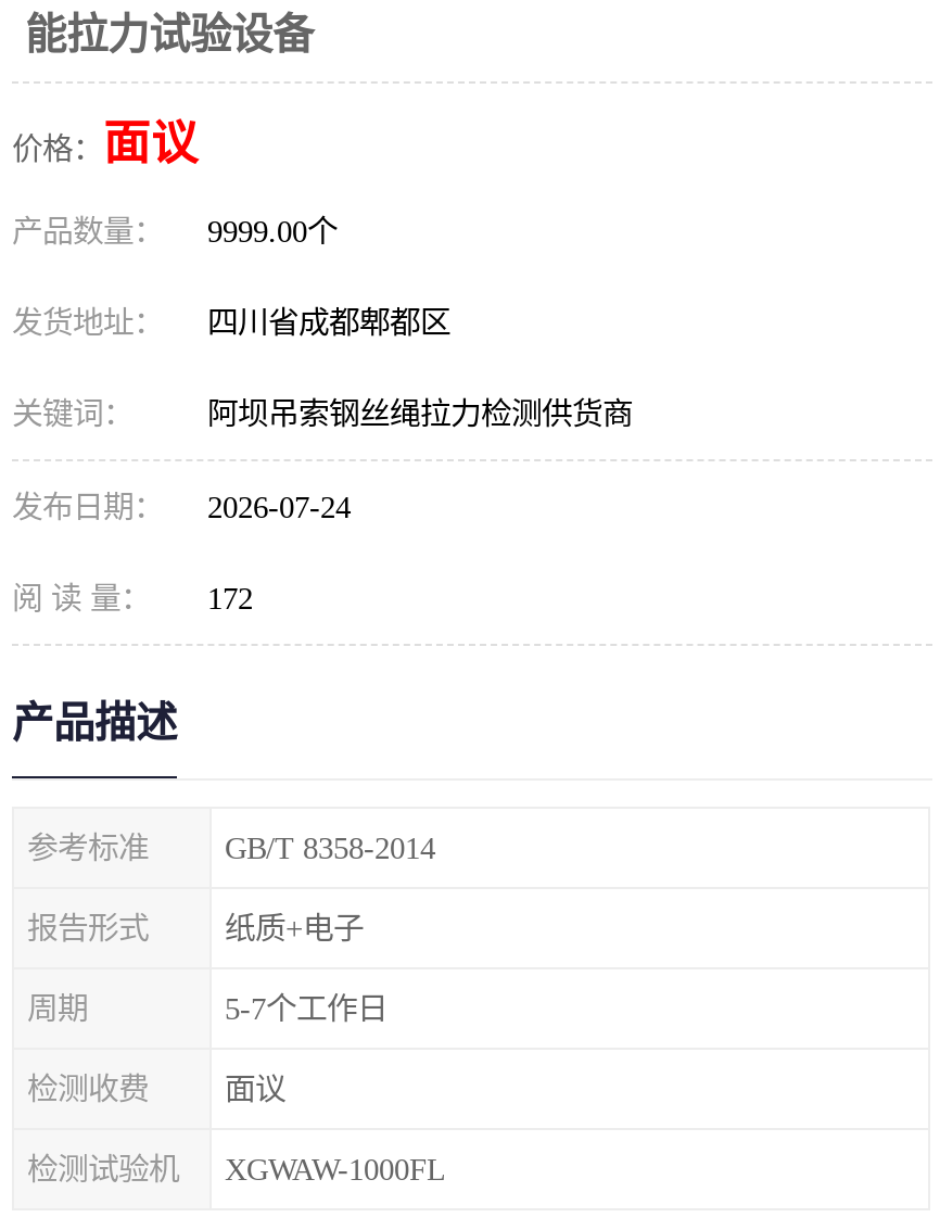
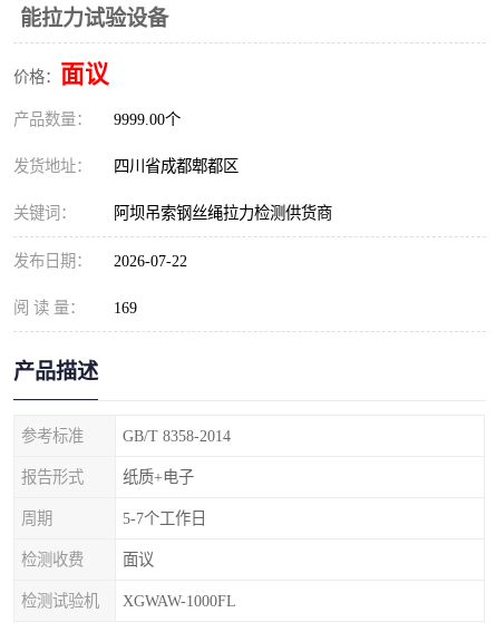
[12,490,351,524] 发布日期： 2026-07-24 -> [13,252,187,270] 发布日期： 2026-07-22
[12,581,253,616] 阅 读 量： 172 -> [13,299,137,317] 阅 读 量： 169

